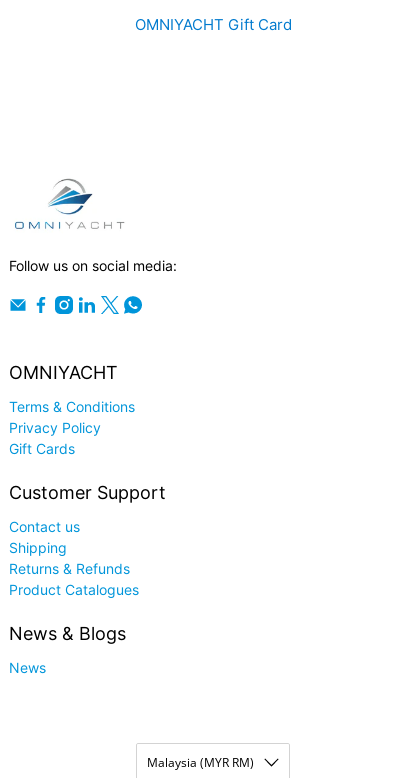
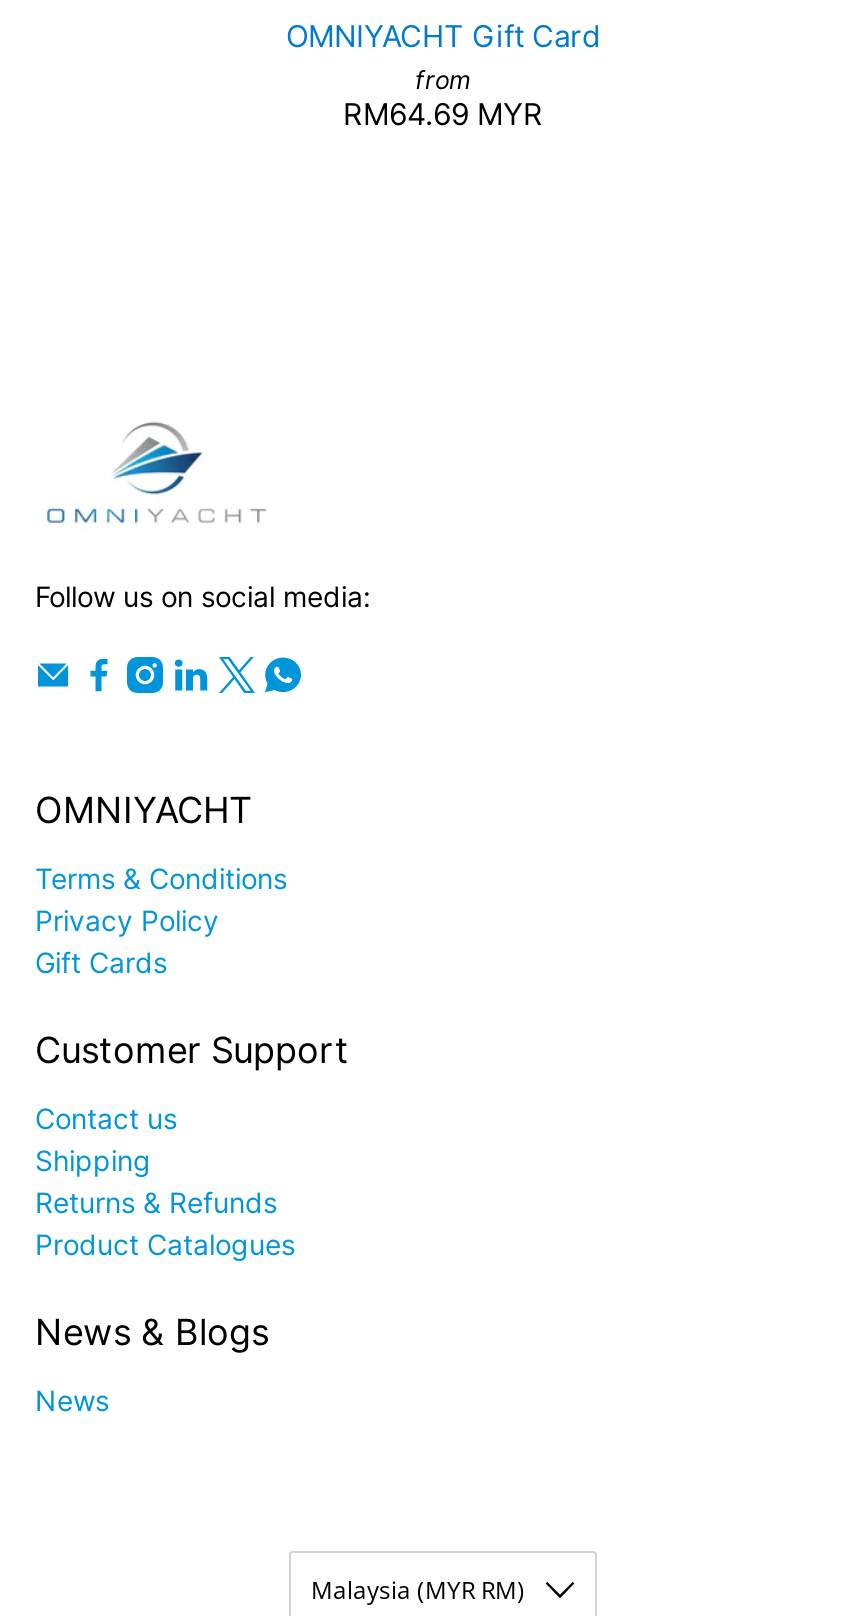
none -> [343,65,543,133] from | RM64.69 MYR

